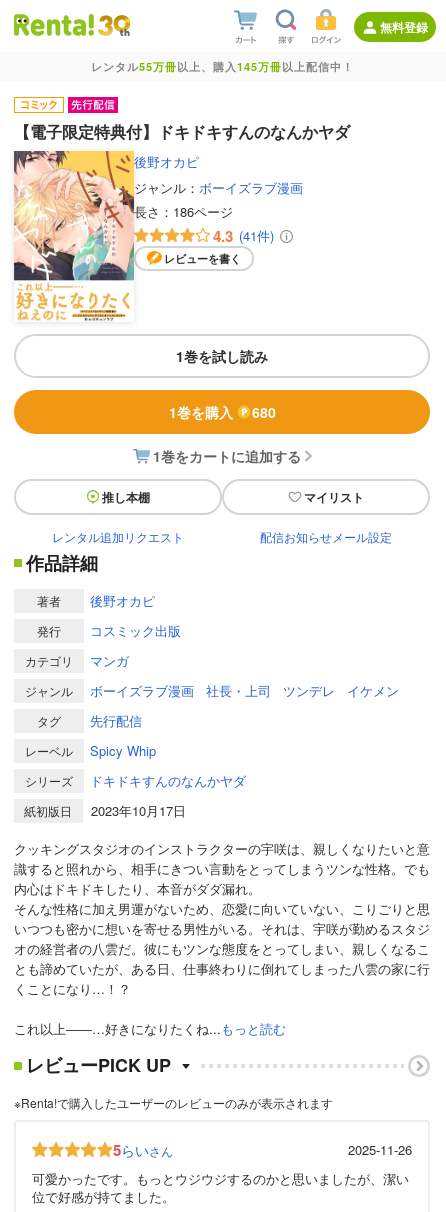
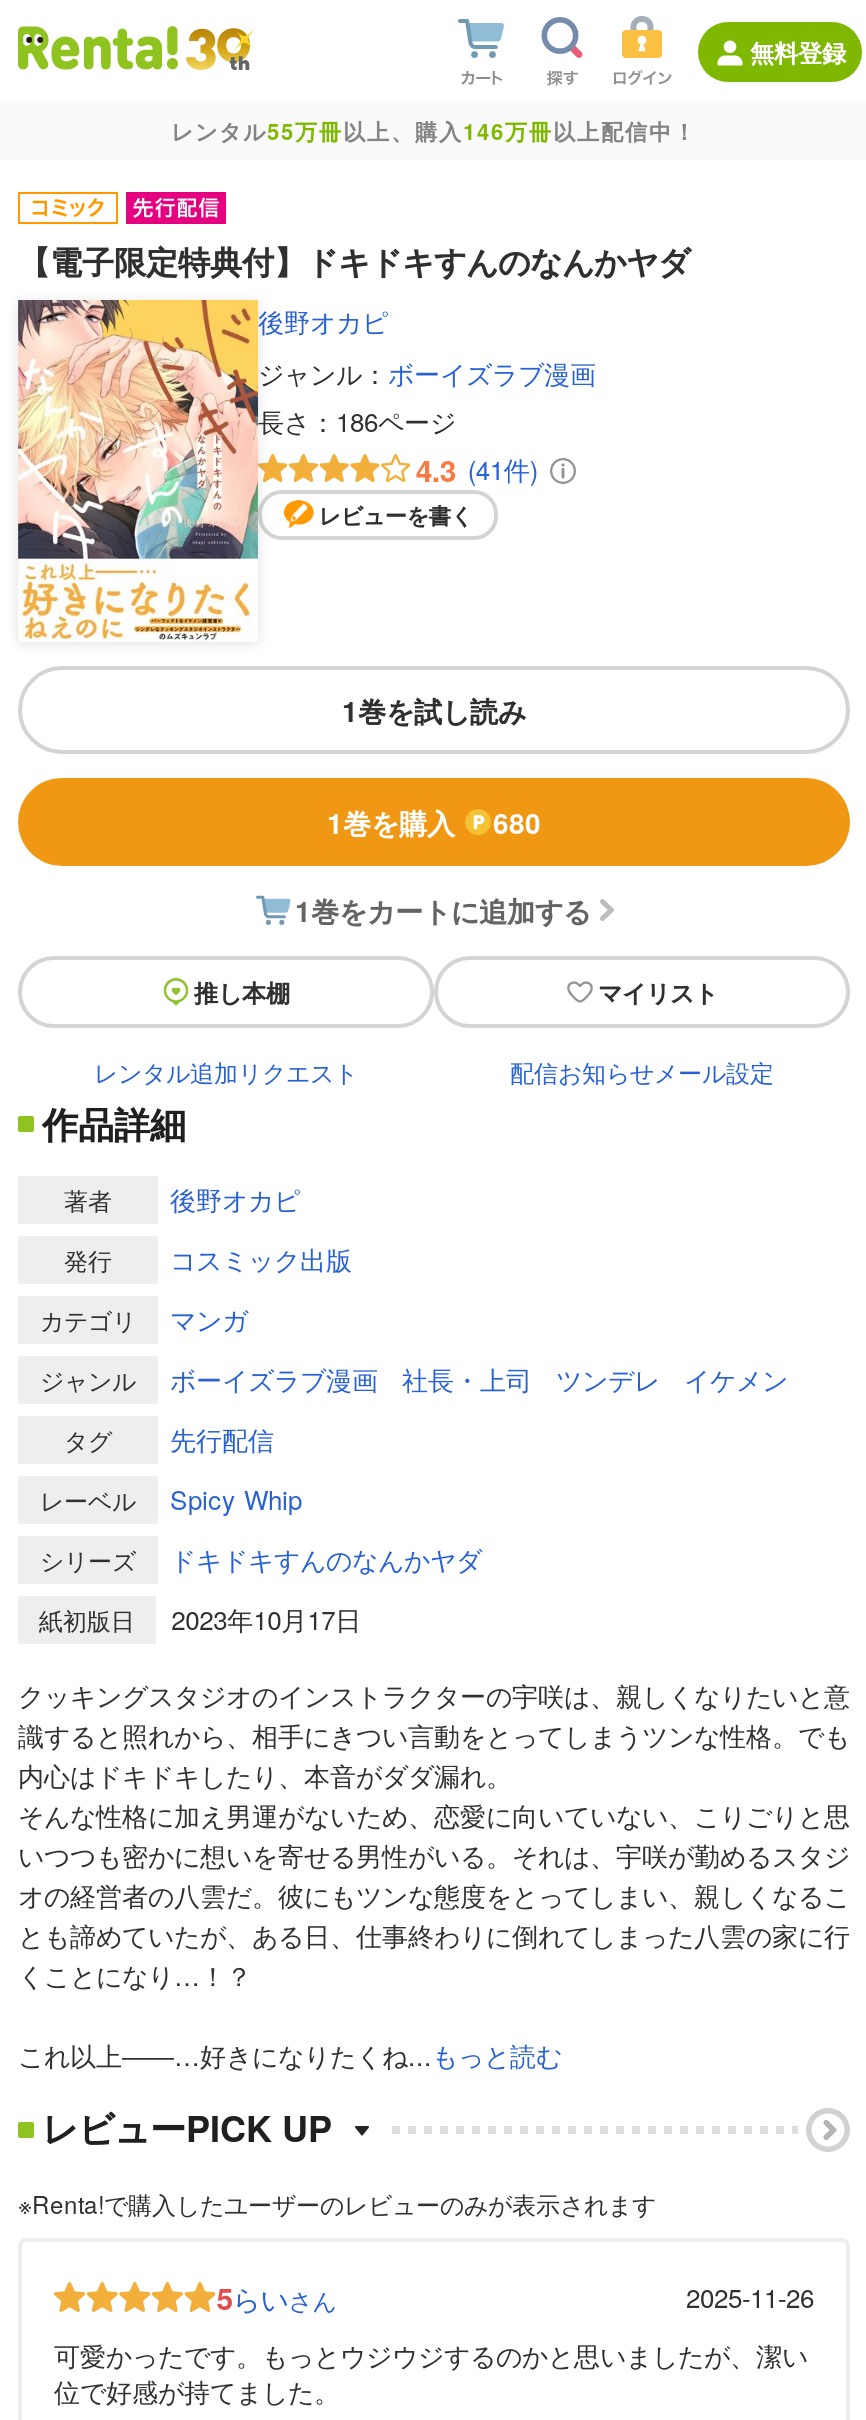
[90,59,353,74] レンタル55万冊以上、購入145万冊以上配信中！ -> [171,116,697,146] レンタル55万冊以上、購入146万冊以上配信中！

